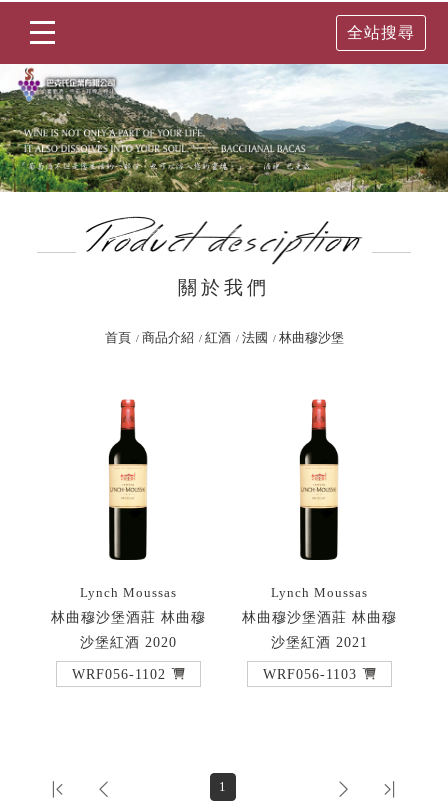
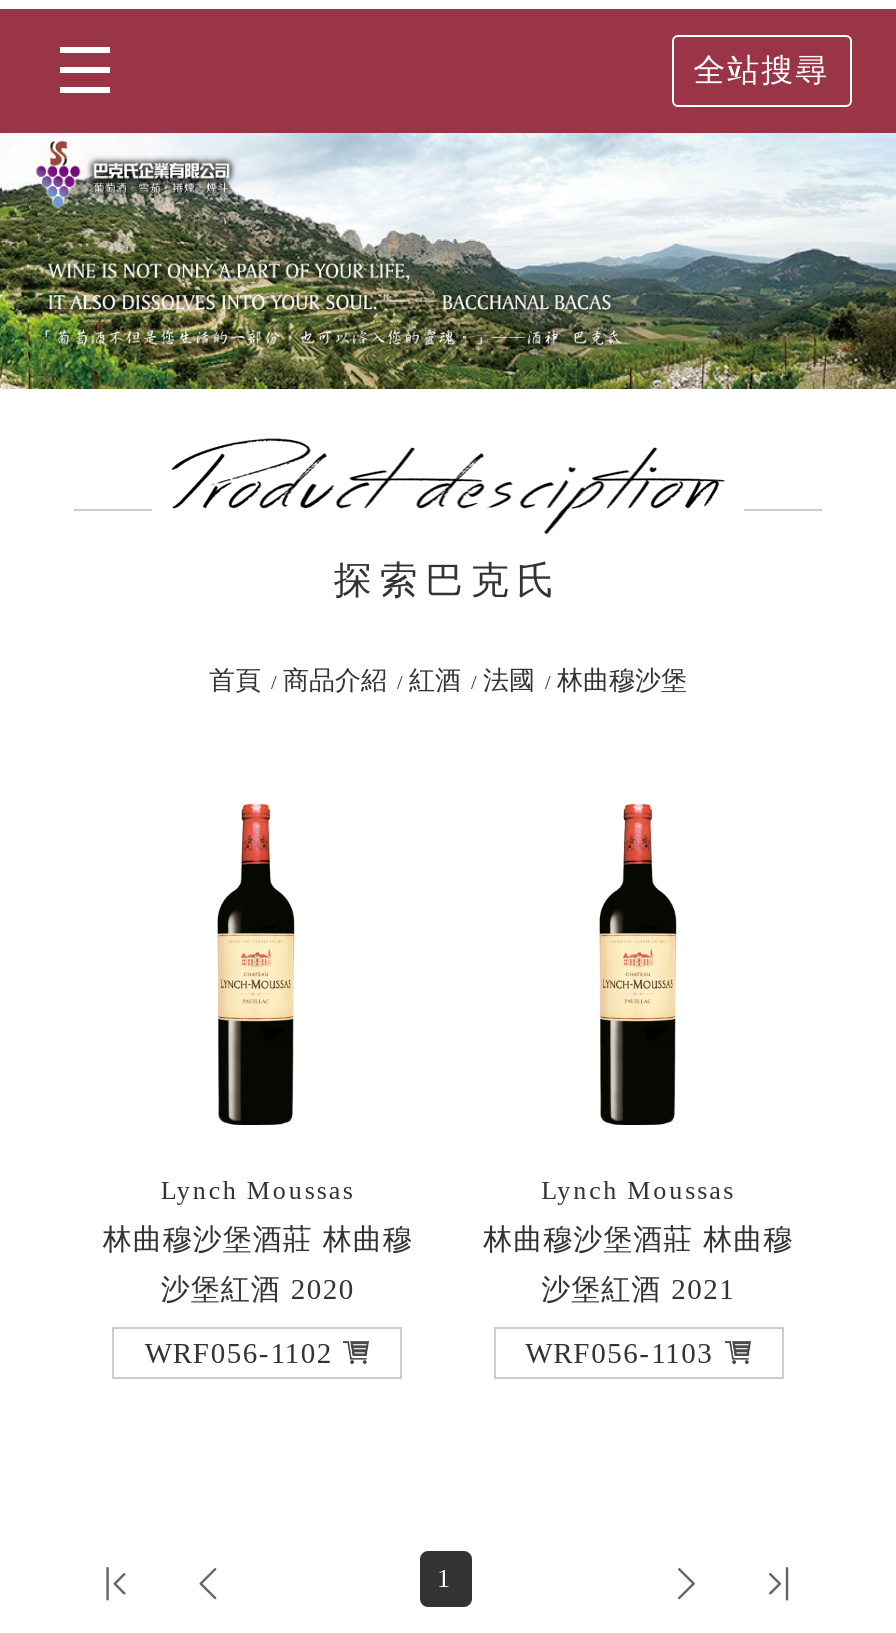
[178,277,270,298] 關於我們 -> [334,560,562,602] 探索巴克氏

